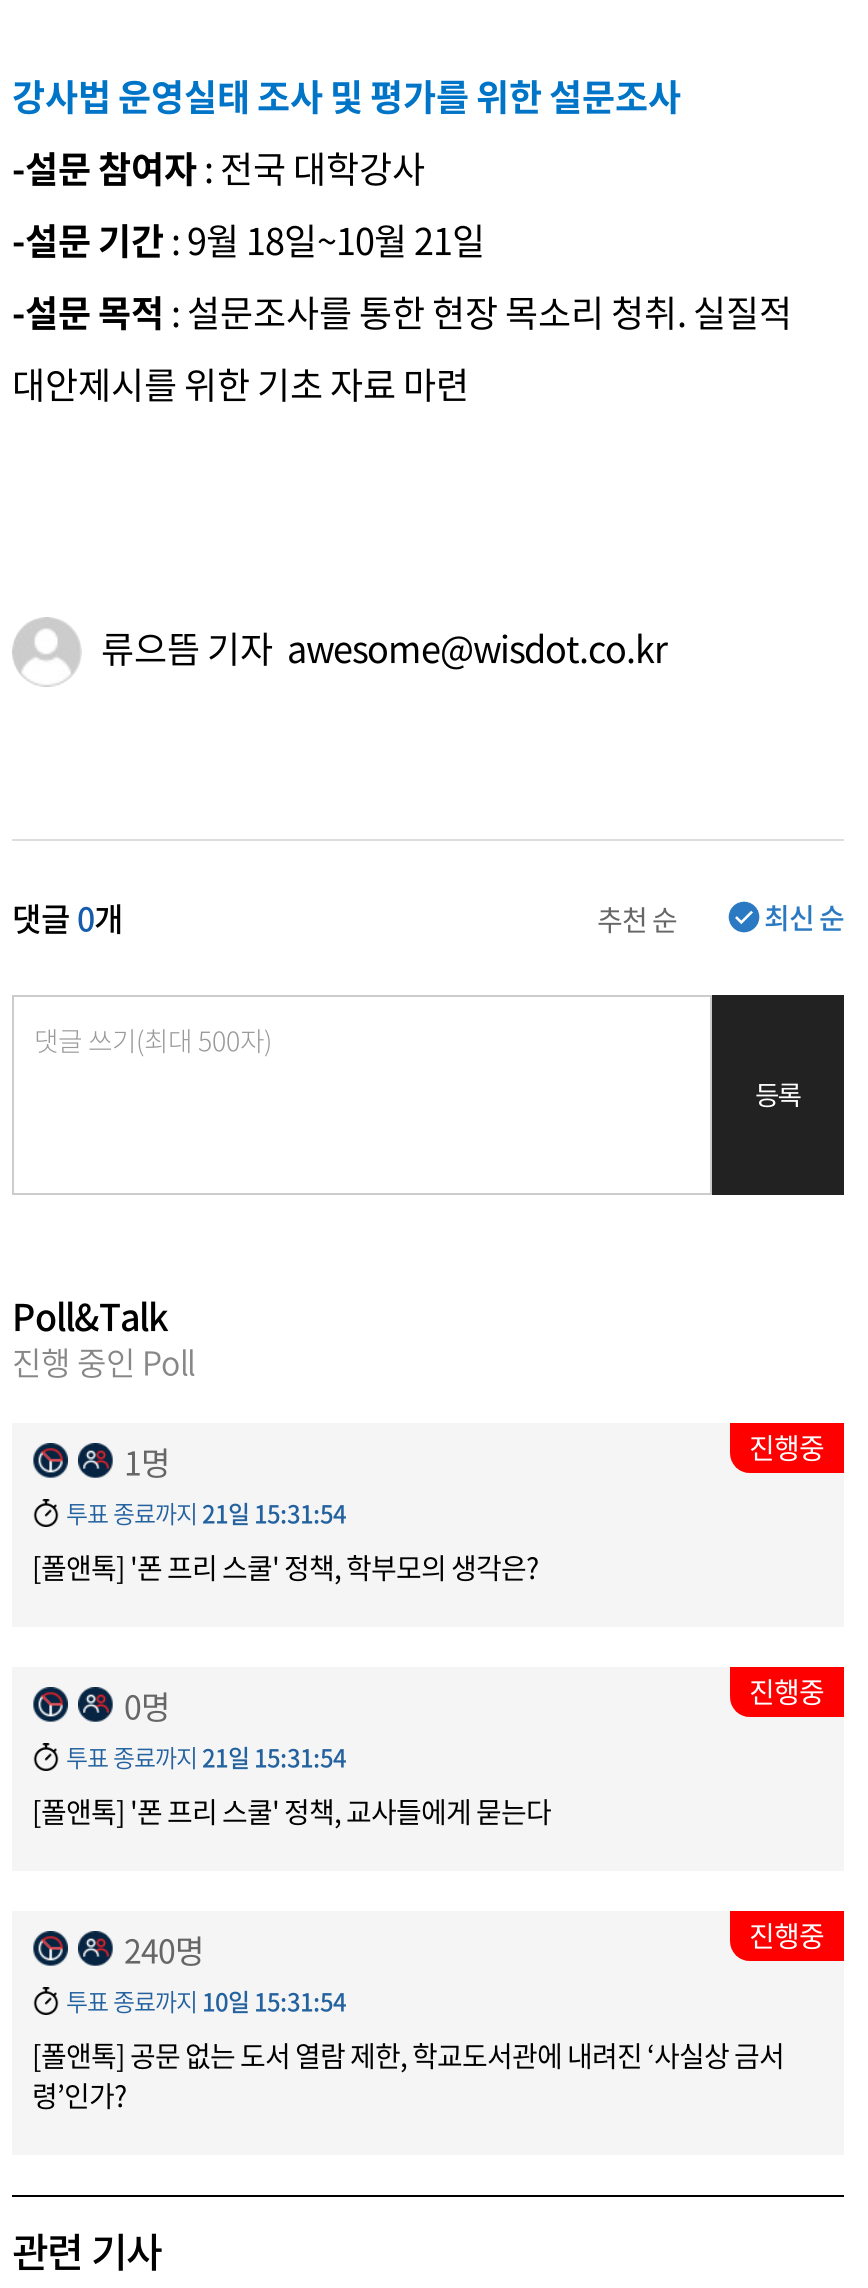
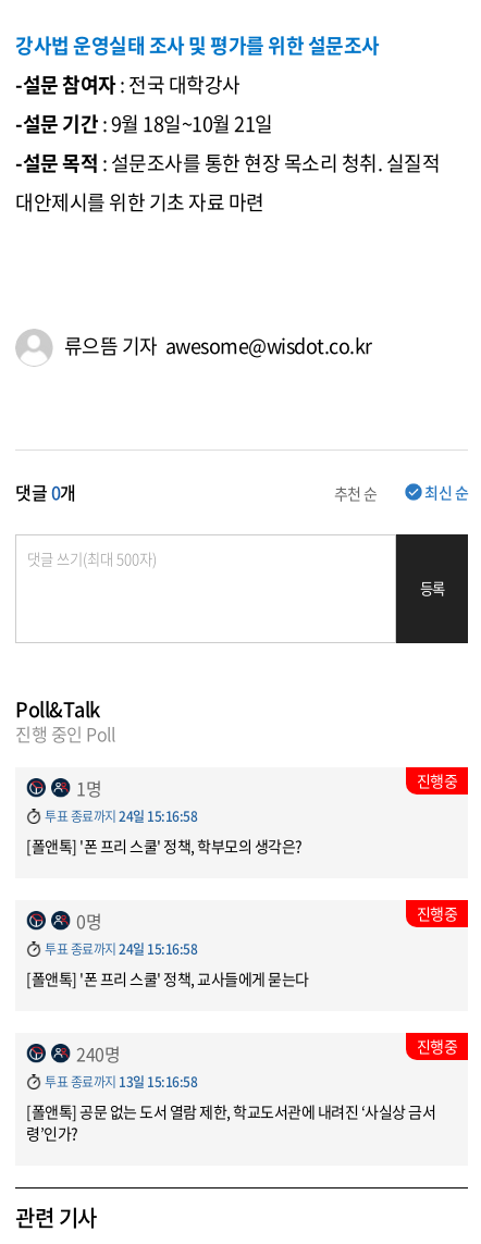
[66,1494,346,1530] 투표 종료까지 21일 15:31:54 -> [45,806,197,826] 투표 종료까지 24일 15:16:58
[66,1738,346,1774] 투표 종료까지 21일 15:31:54 -> [45,939,197,958] 투표 종료까지 24일 15:16:58
[66,1982,346,2018] 투표 종료까지 10일 15:31:54 -> [45,1072,197,1091] 투표 종료까지 13일 15:16:58

